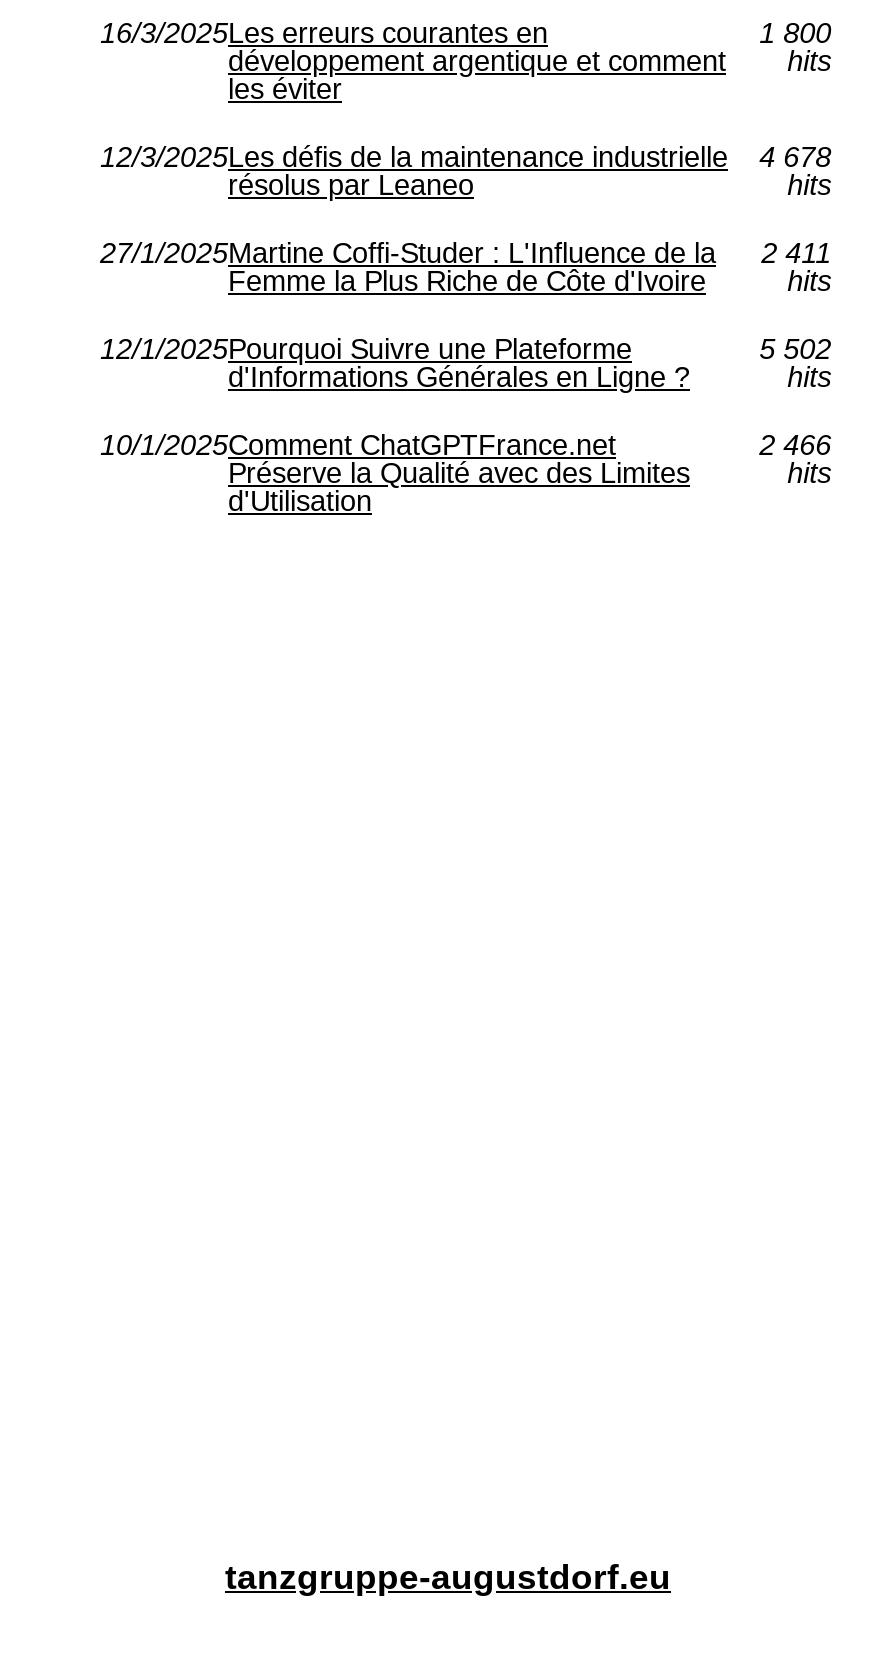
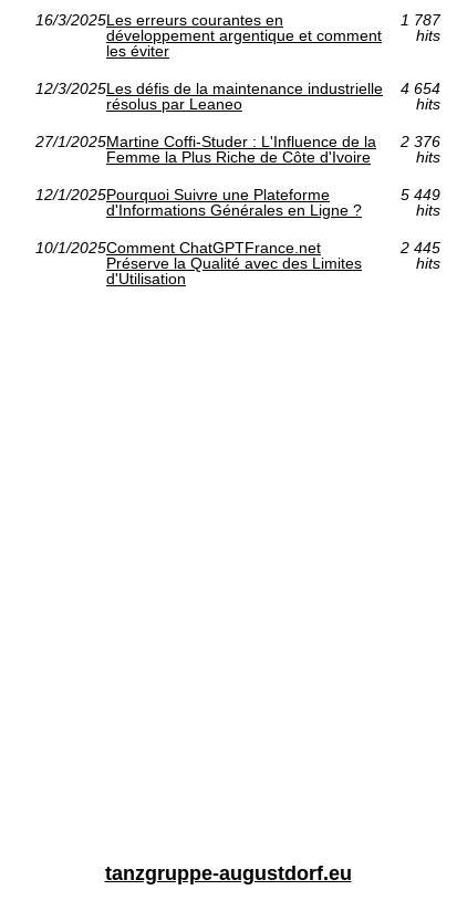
[759,17,831,49] 1 800 -> [400,11,440,29] 1 787
[100,141,831,173] 12/3/2025Les défis de la maintenance industrielle 4 678 -> [35,80,440,98] 12/3/2025Les défis de la maintenance industrielle 4 654
[100,237,831,269] 27/1/2025Martine Coffi-Studer : L'Influence de la 2 411 -> [35,133,440,151] 27/1/2025Martine Coffi-Studer : L'Influence de la 2 376
[759,333,831,365] 5 502 -> [400,186,440,204] 5 449
[759,429,831,461] 2 466 -> [400,239,440,257] 2 445

